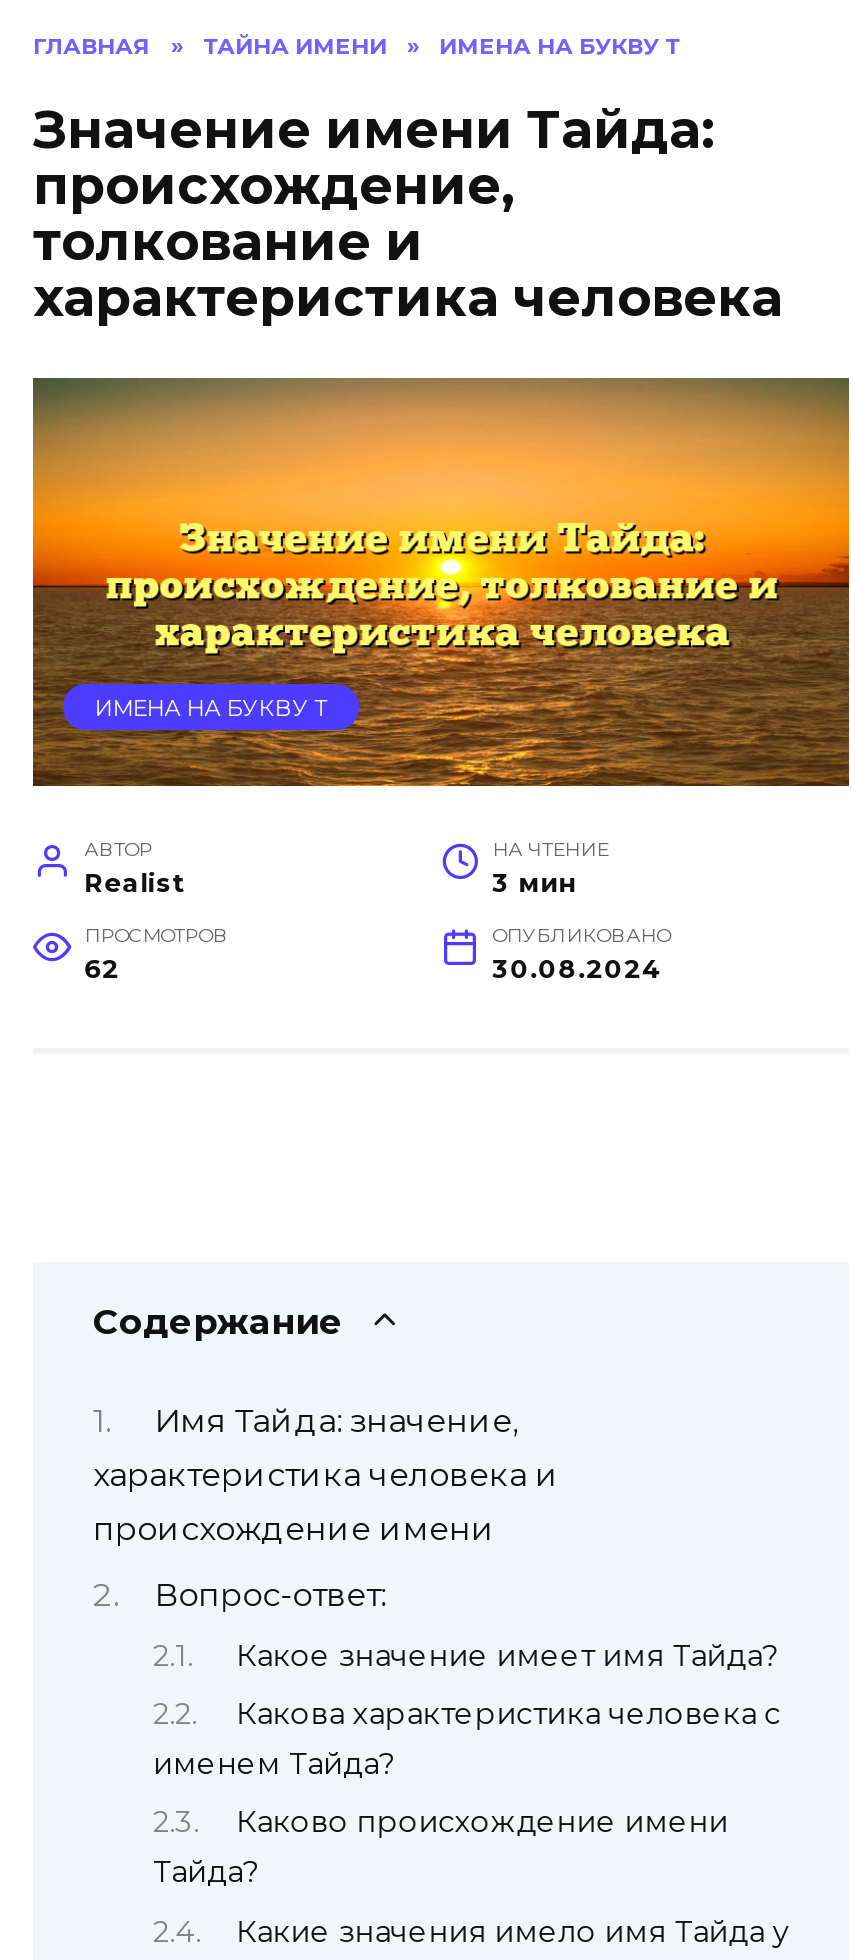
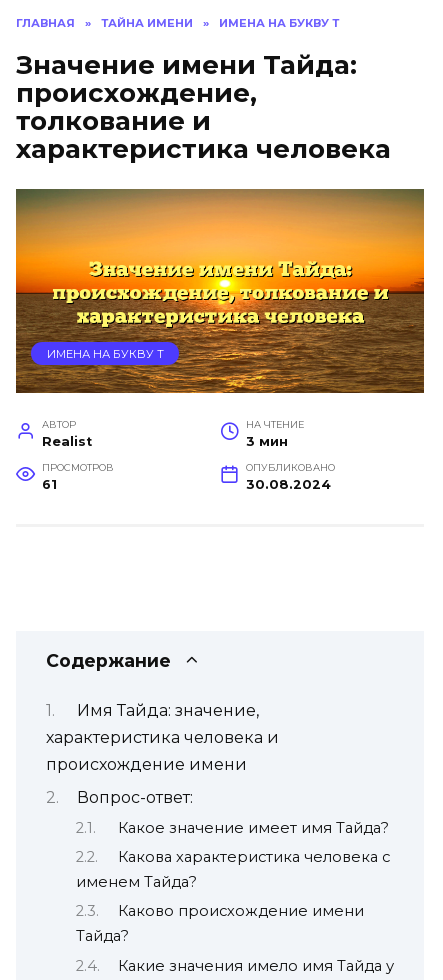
[84,955,120,985] 62 -> [42,477,57,492] 61

